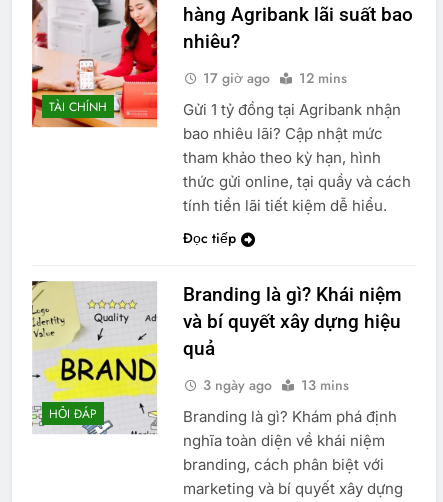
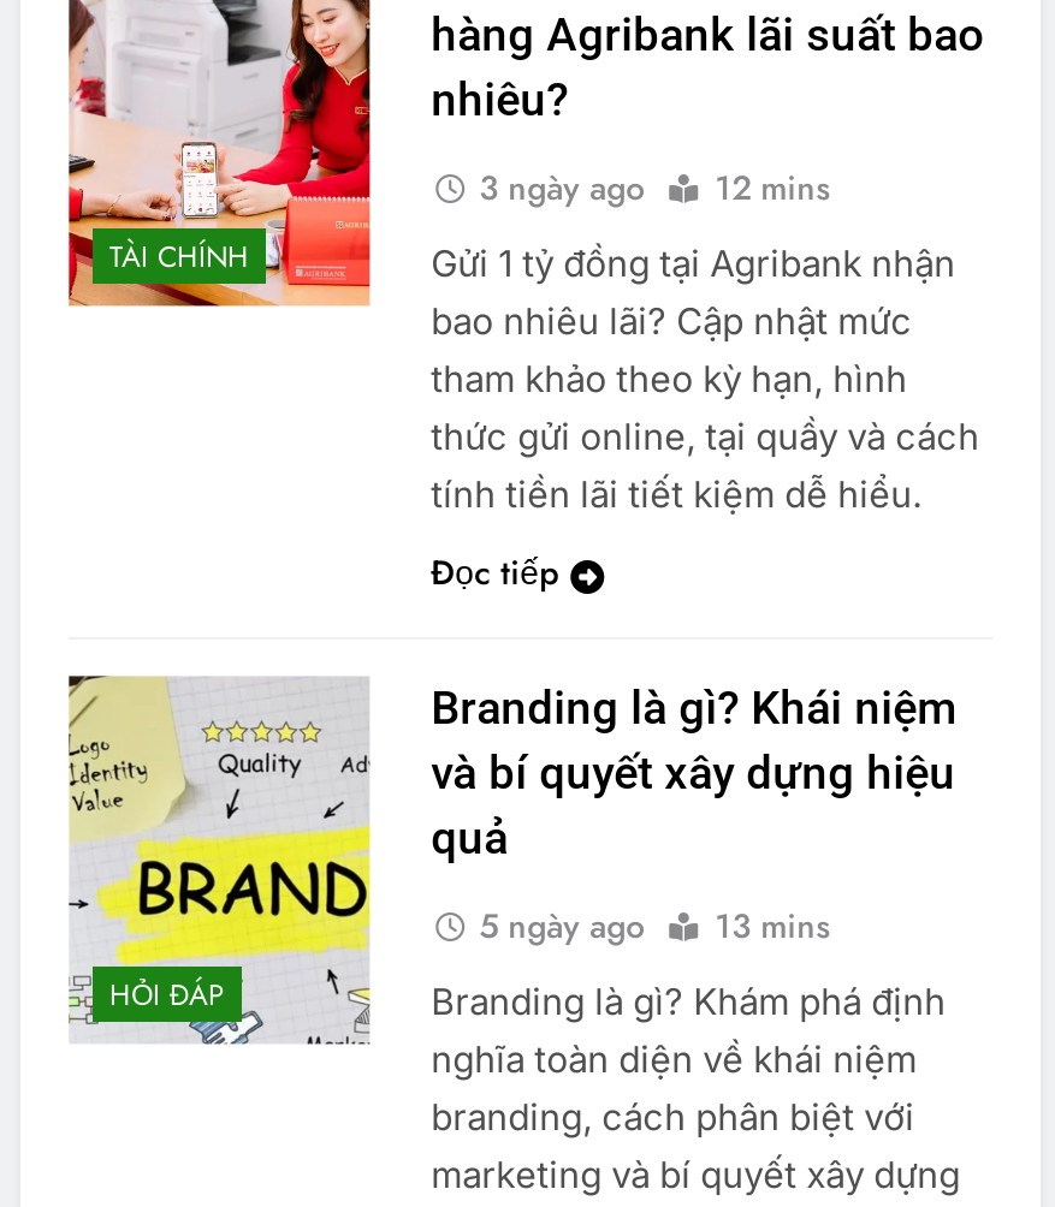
[203,68,347,88] 17 giờ ago 12 mins -> [479,163,830,211] 3 ngày ago 12 mins
[203,375,349,395] 3 ngày ago 13 mins -> [479,901,830,949] 5 ngày ago 13 mins

